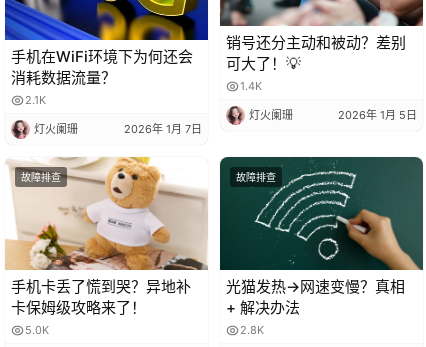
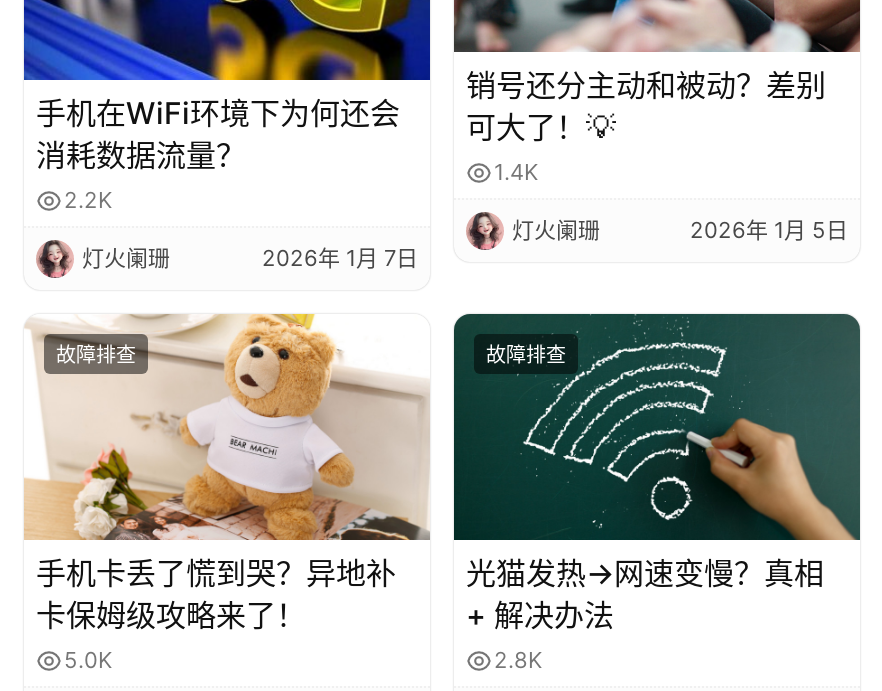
[25,93,46,107] 2.1K -> [64,186,112,214] 2.2K

